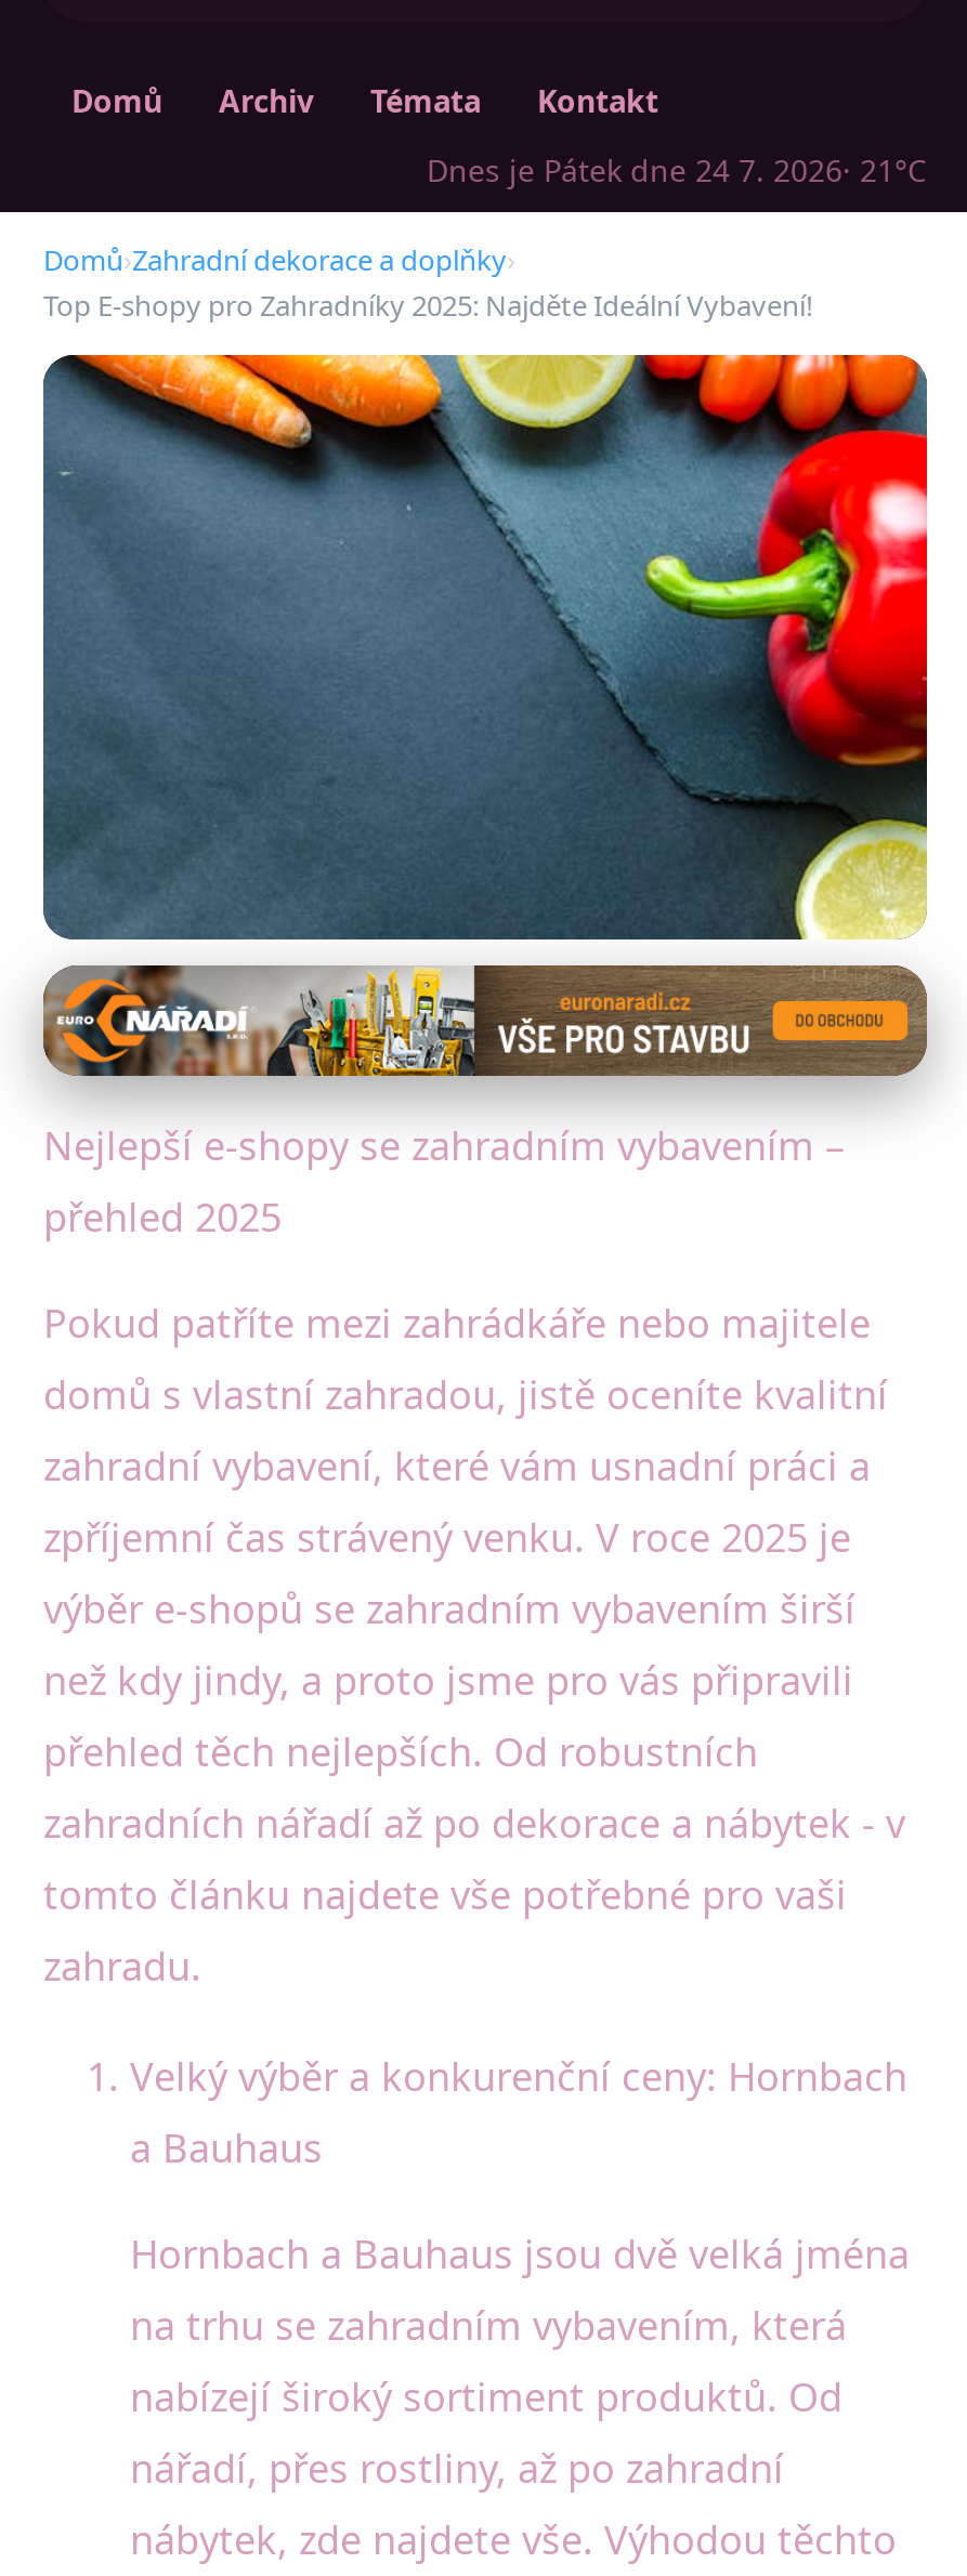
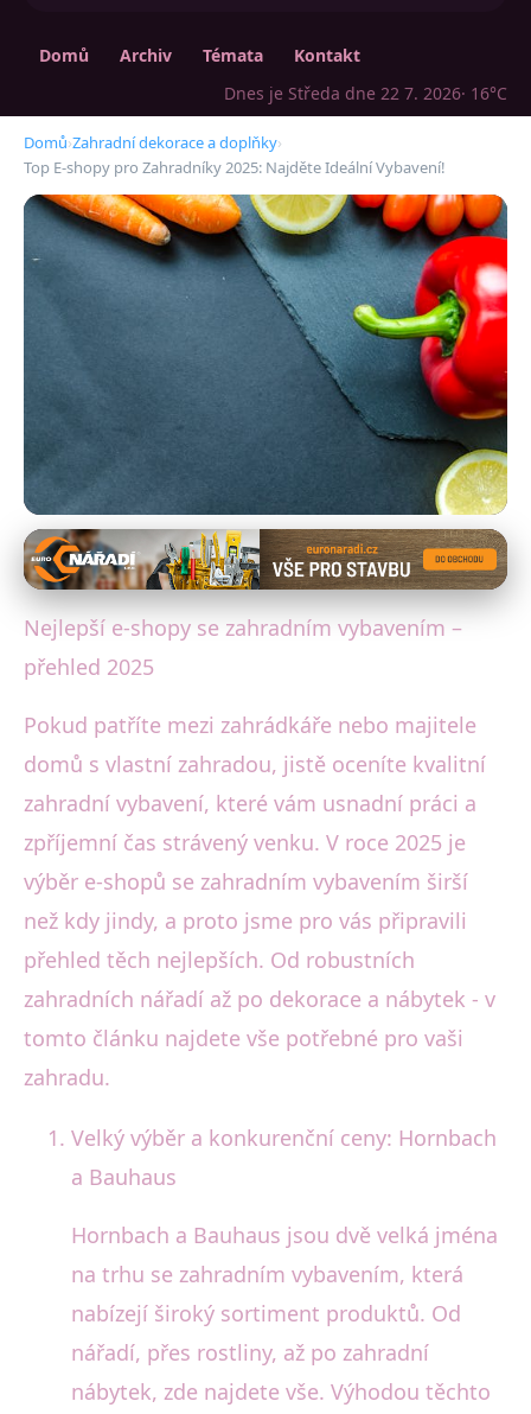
[427,149,927,190] Dnes je Pátek dne 24 7. 2026 · 21°C -> [224,82,507,104] Dnes je Středa dne 22 7. 2026 · 16°C

